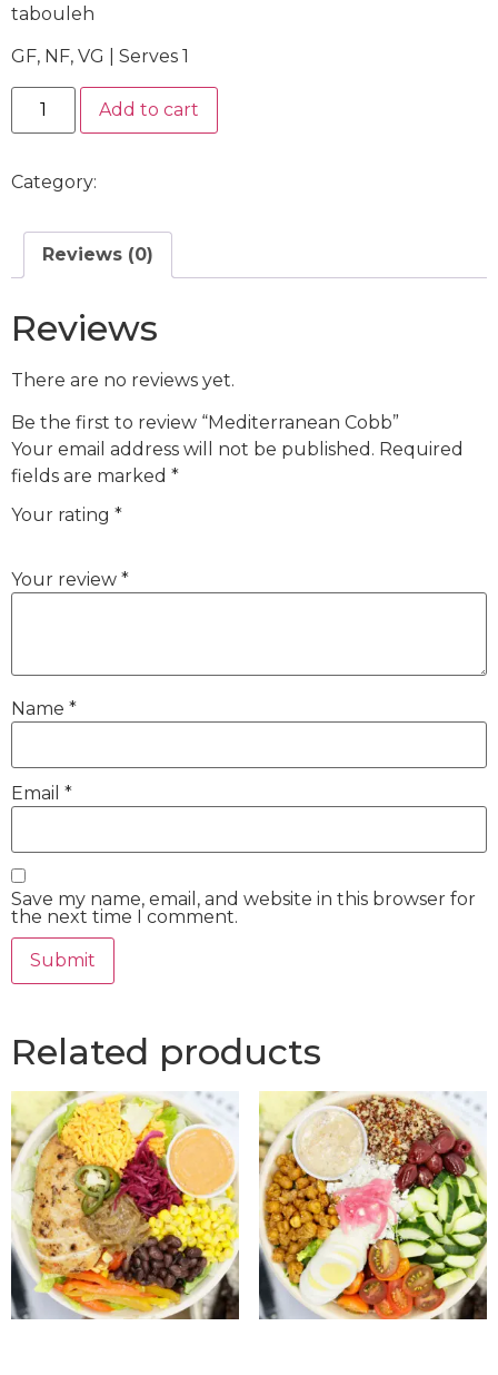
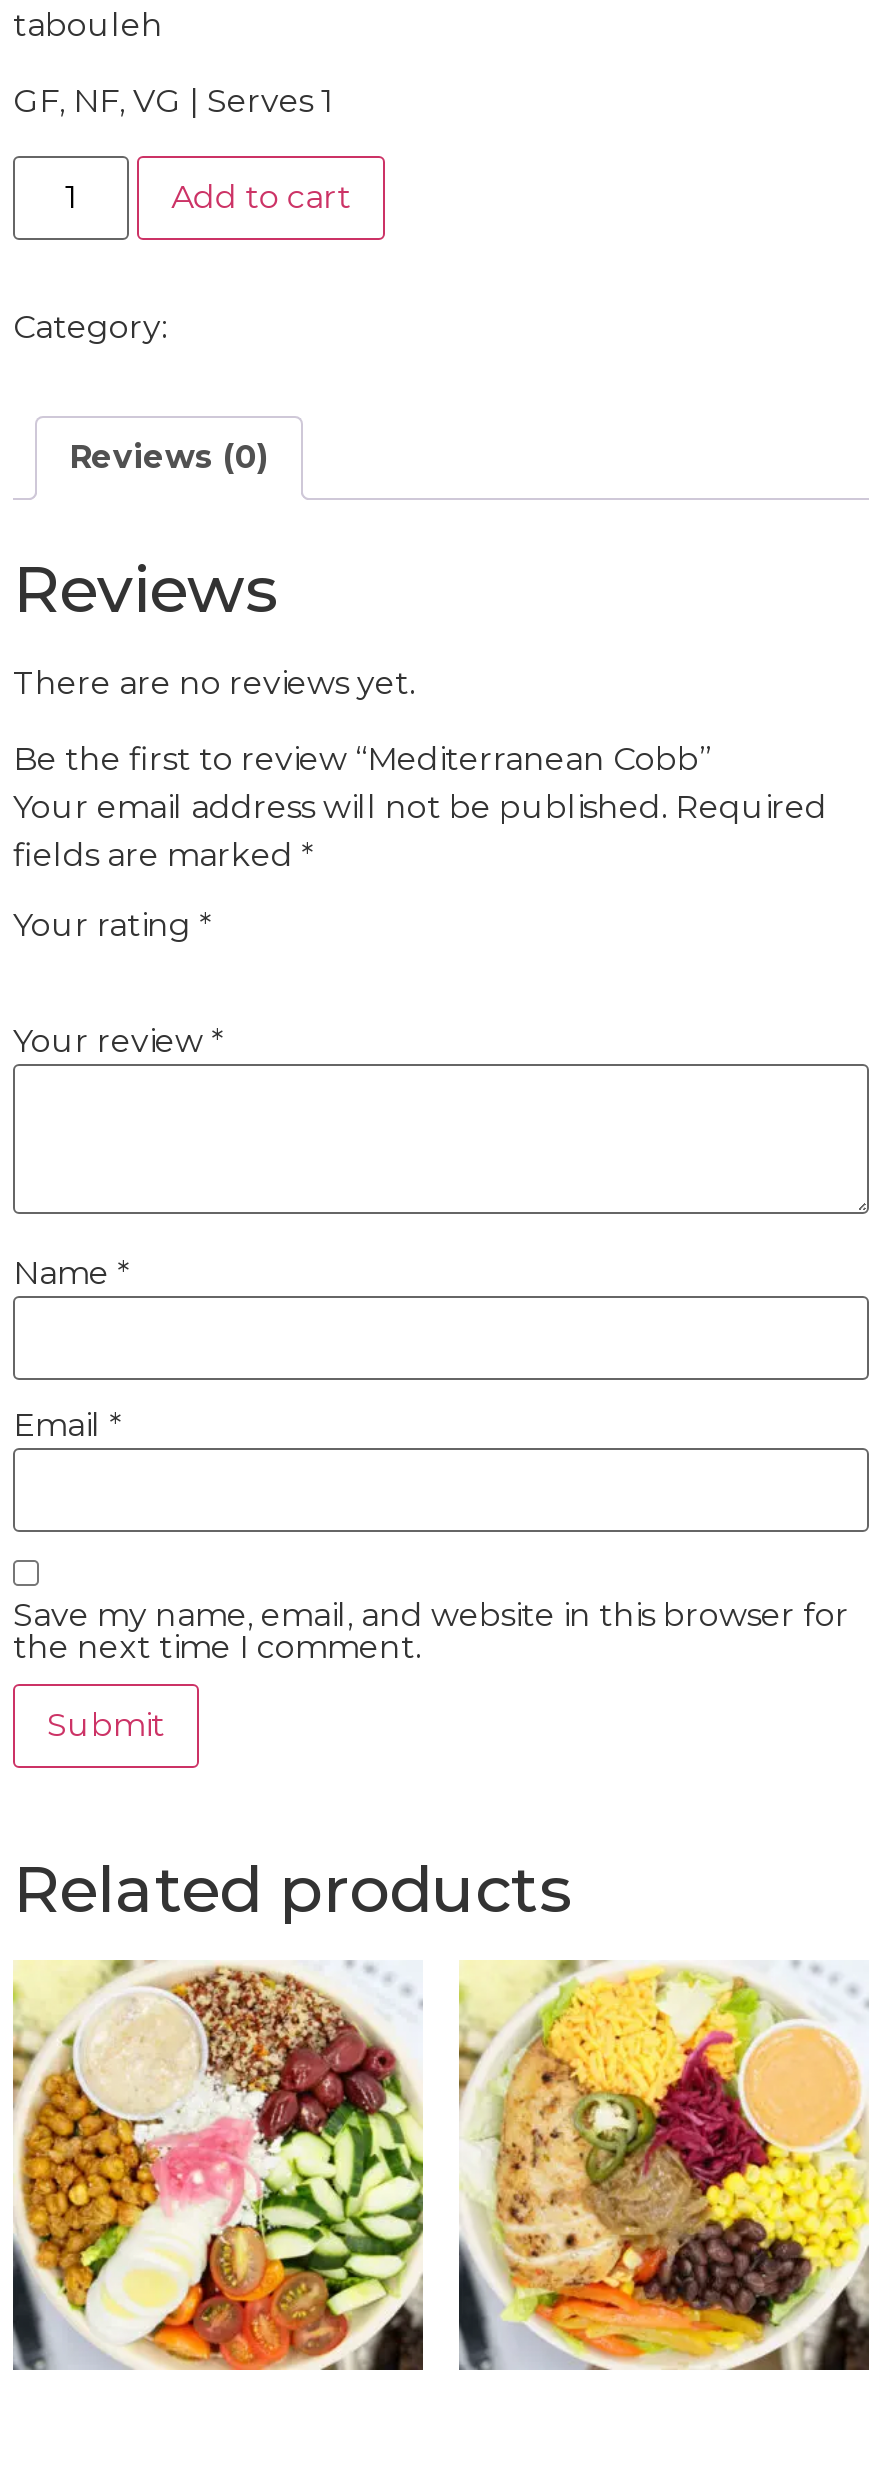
[14,1094,240,1320] [image] -> [17,1966,425,2372] [image]
[261,1094,488,1320] [image] -> [465,1966,871,2372] [image]

